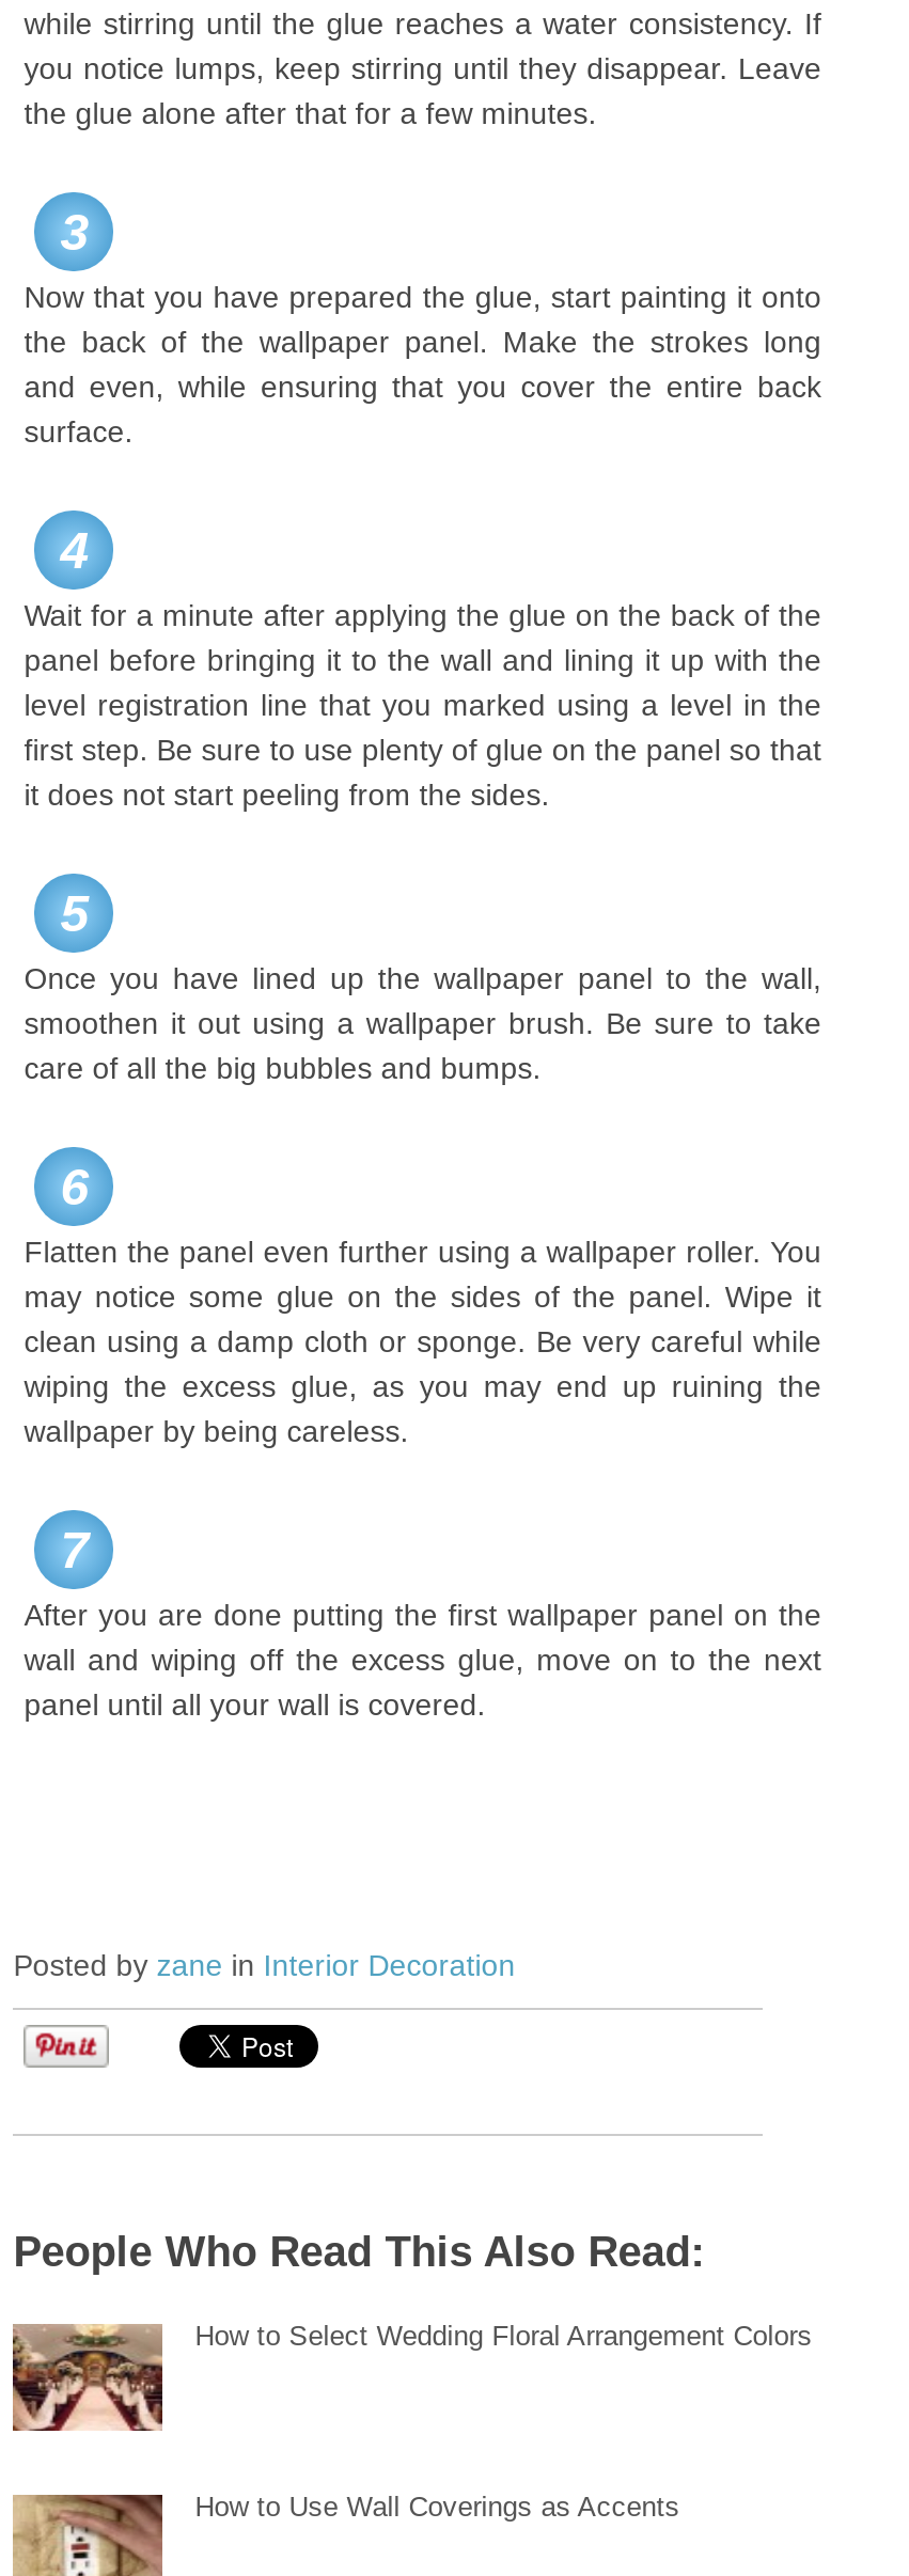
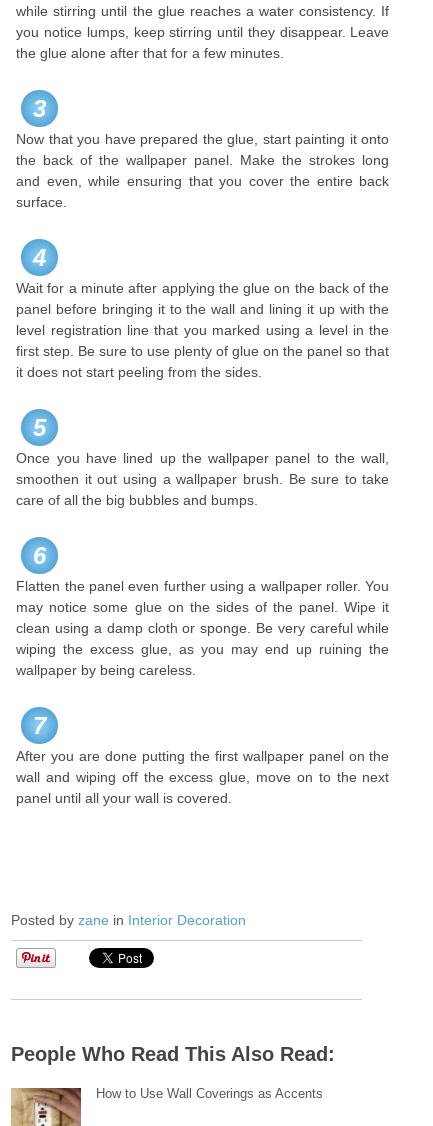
[11,2320,812,2433] [image] | How to Select Wedding Floral Arrangement Colors -> none

